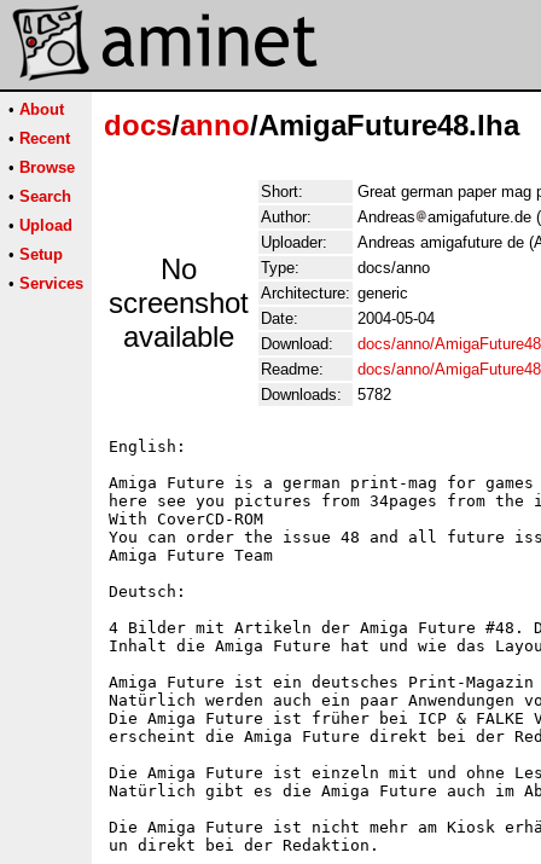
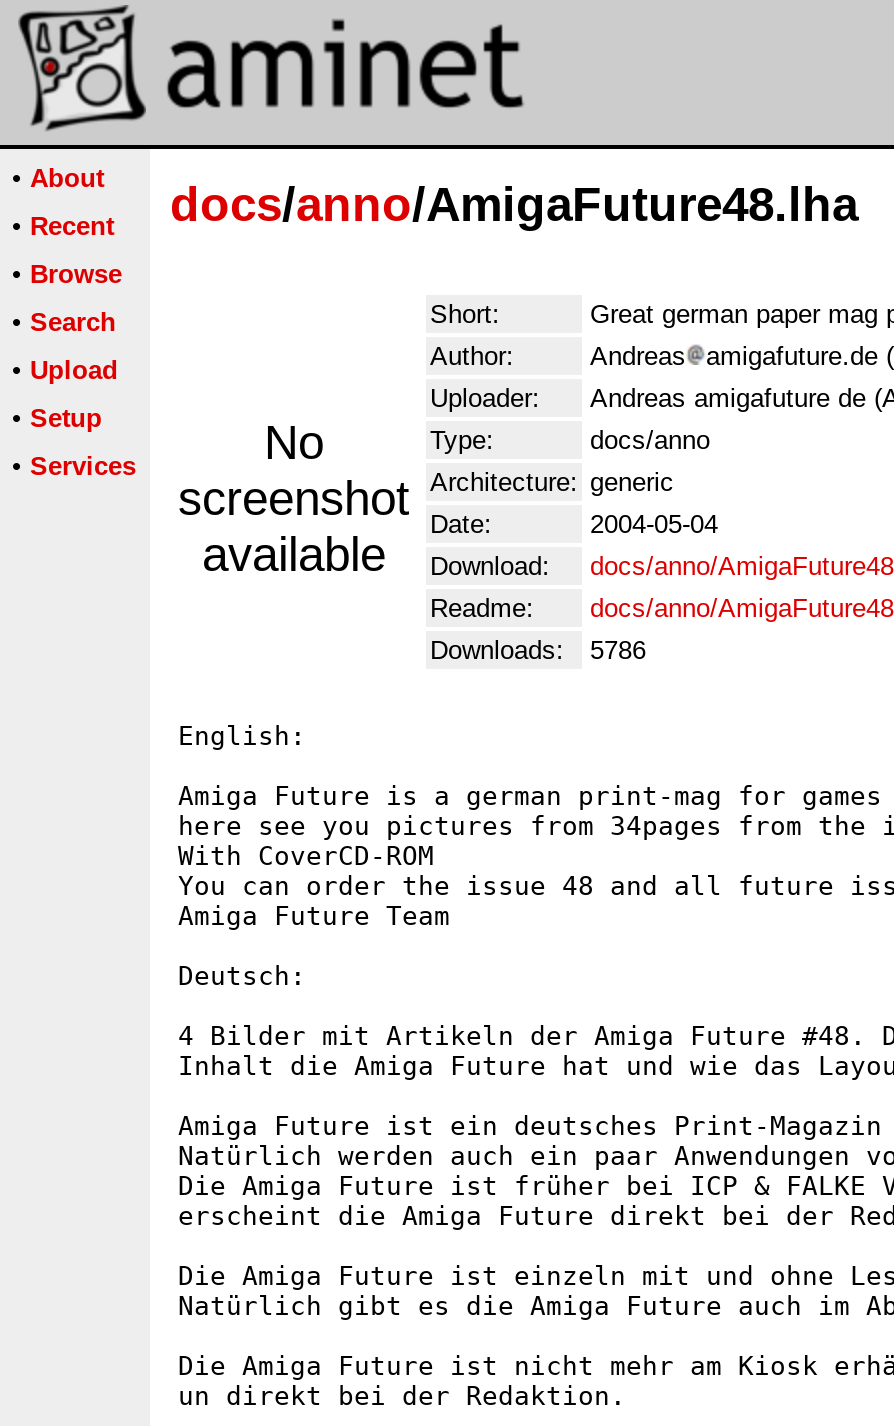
[261,385,391,404] Downloads: 5782 -> [430,635,646,665] Downloads: 5786

